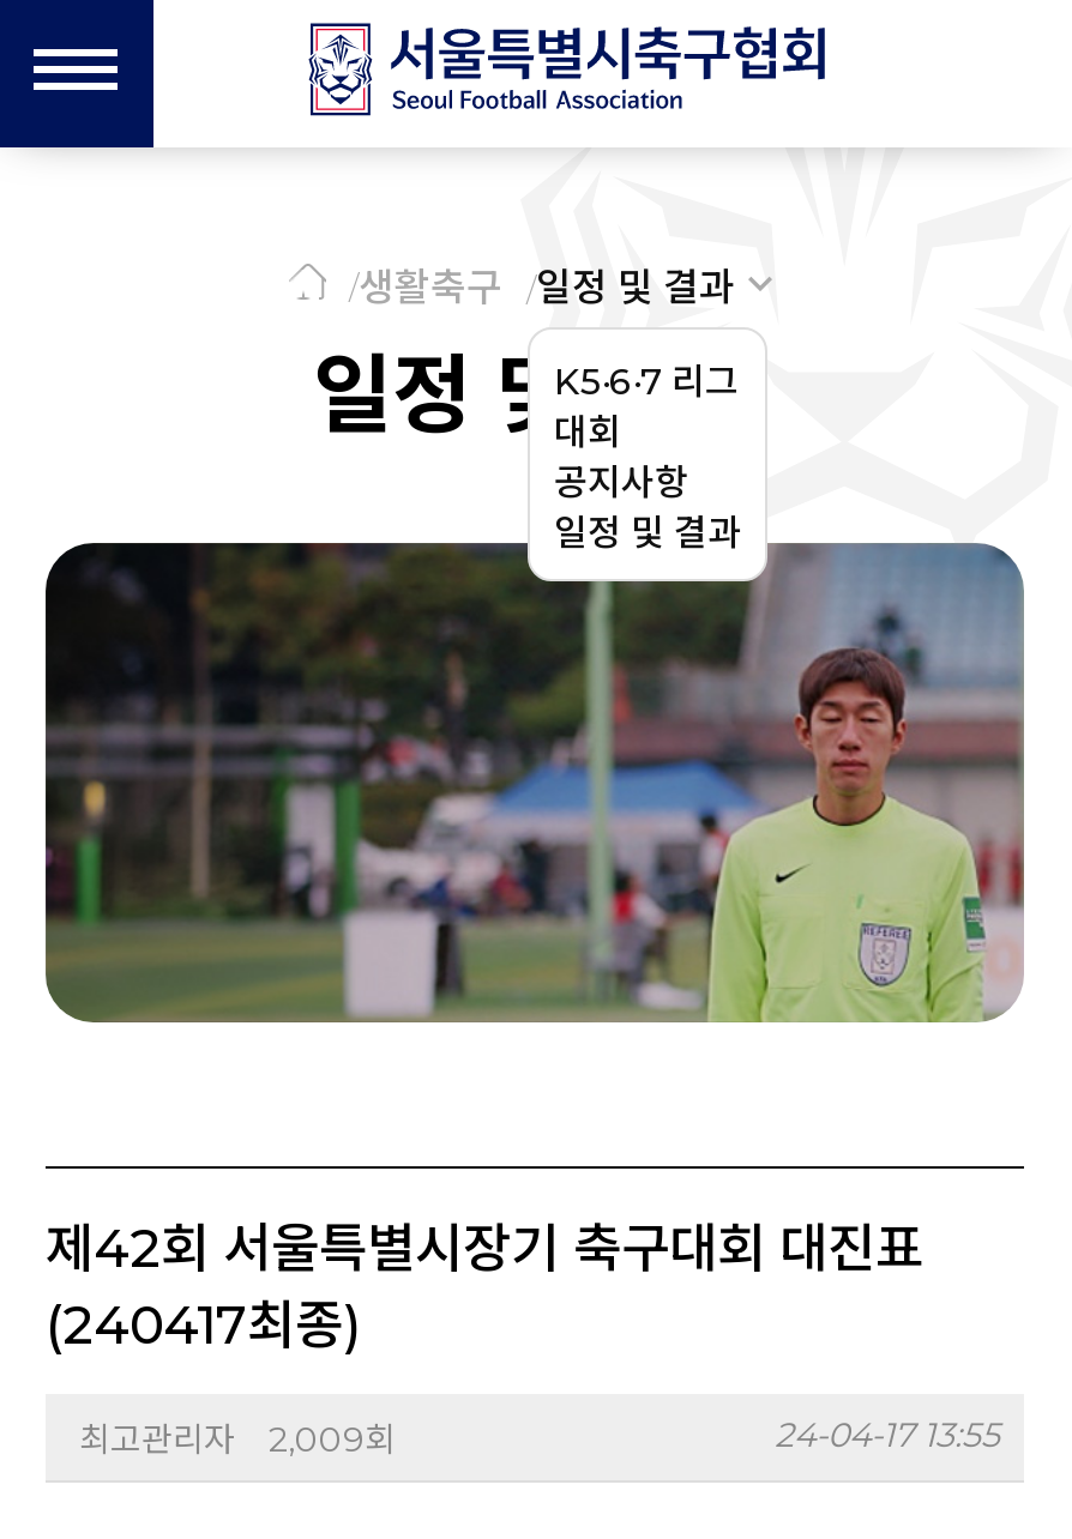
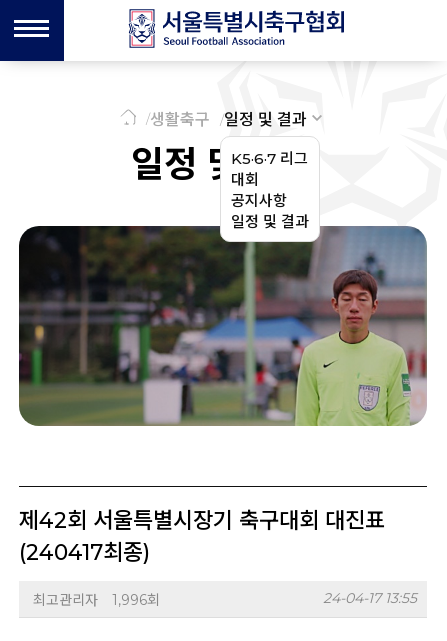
[79,1418,396,1461] 최고관리자 2,009회 -> [33,591,160,609] 최고관리자 1,996회

